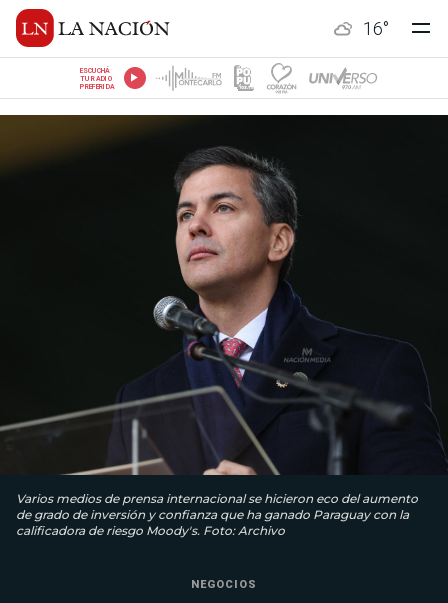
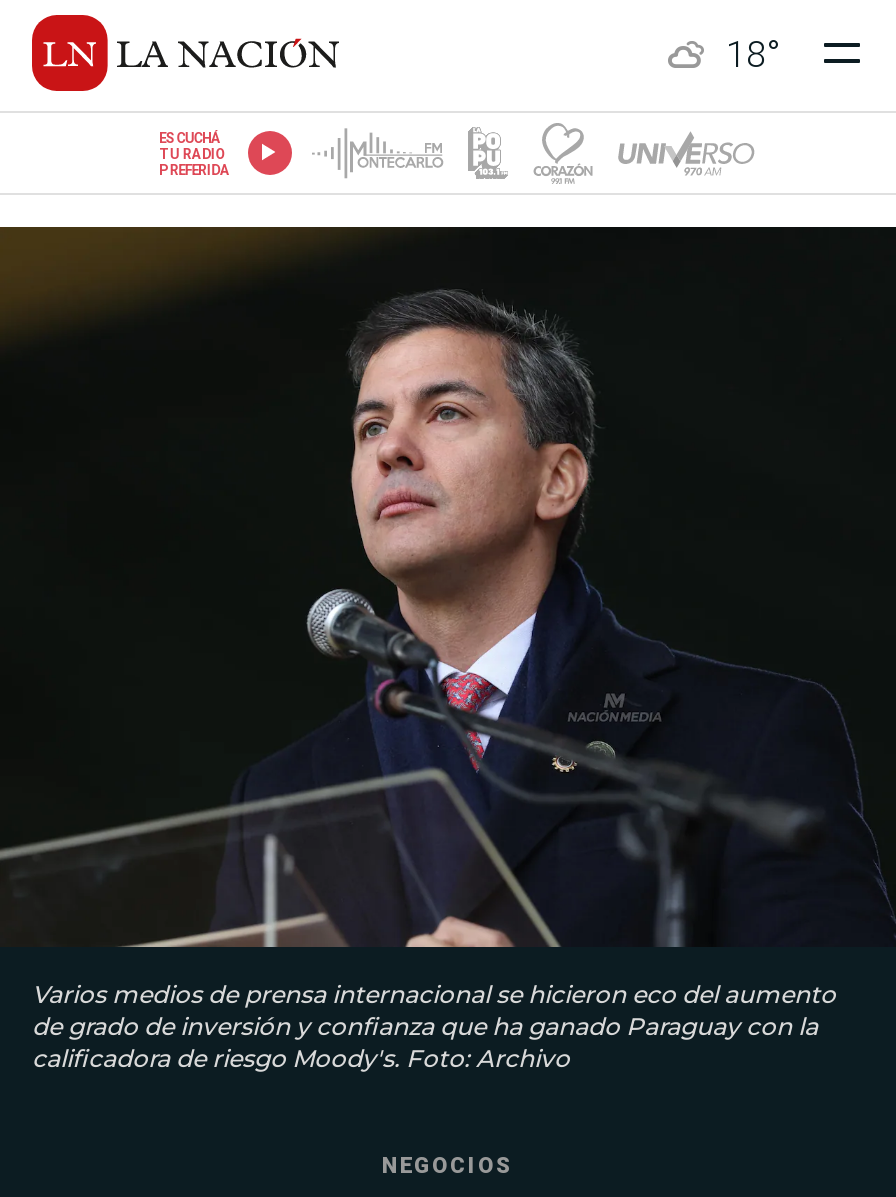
[363,18,389,39] 16° -> [726,33,778,75] 18°

